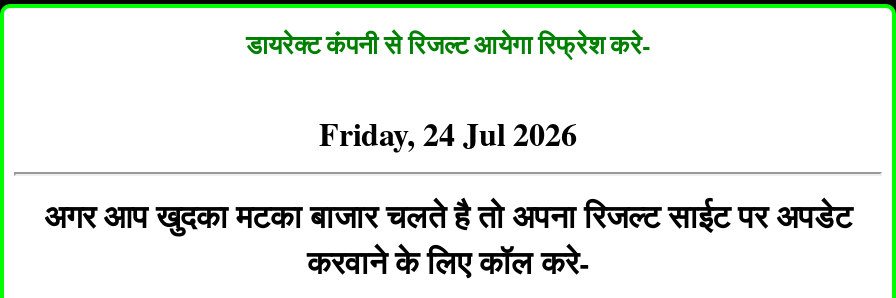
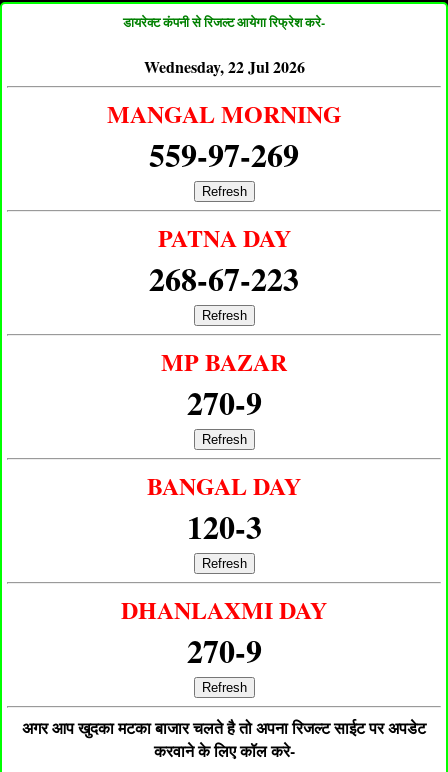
[319,110,577,156] Friday, 24 Jul 2026 -> [106,55,341,695] Wednesday, 22 Jul 2026 | MANGAL MORNING | 559-97-269 | Refresh | PATNA DAY | 268-67-223 | Refresh | MP BAZAR | 270-9 | Refresh | BANGAL DAY | 120-3 | Refresh | DHANLAXMI DAY | 270-9 | Refresh

